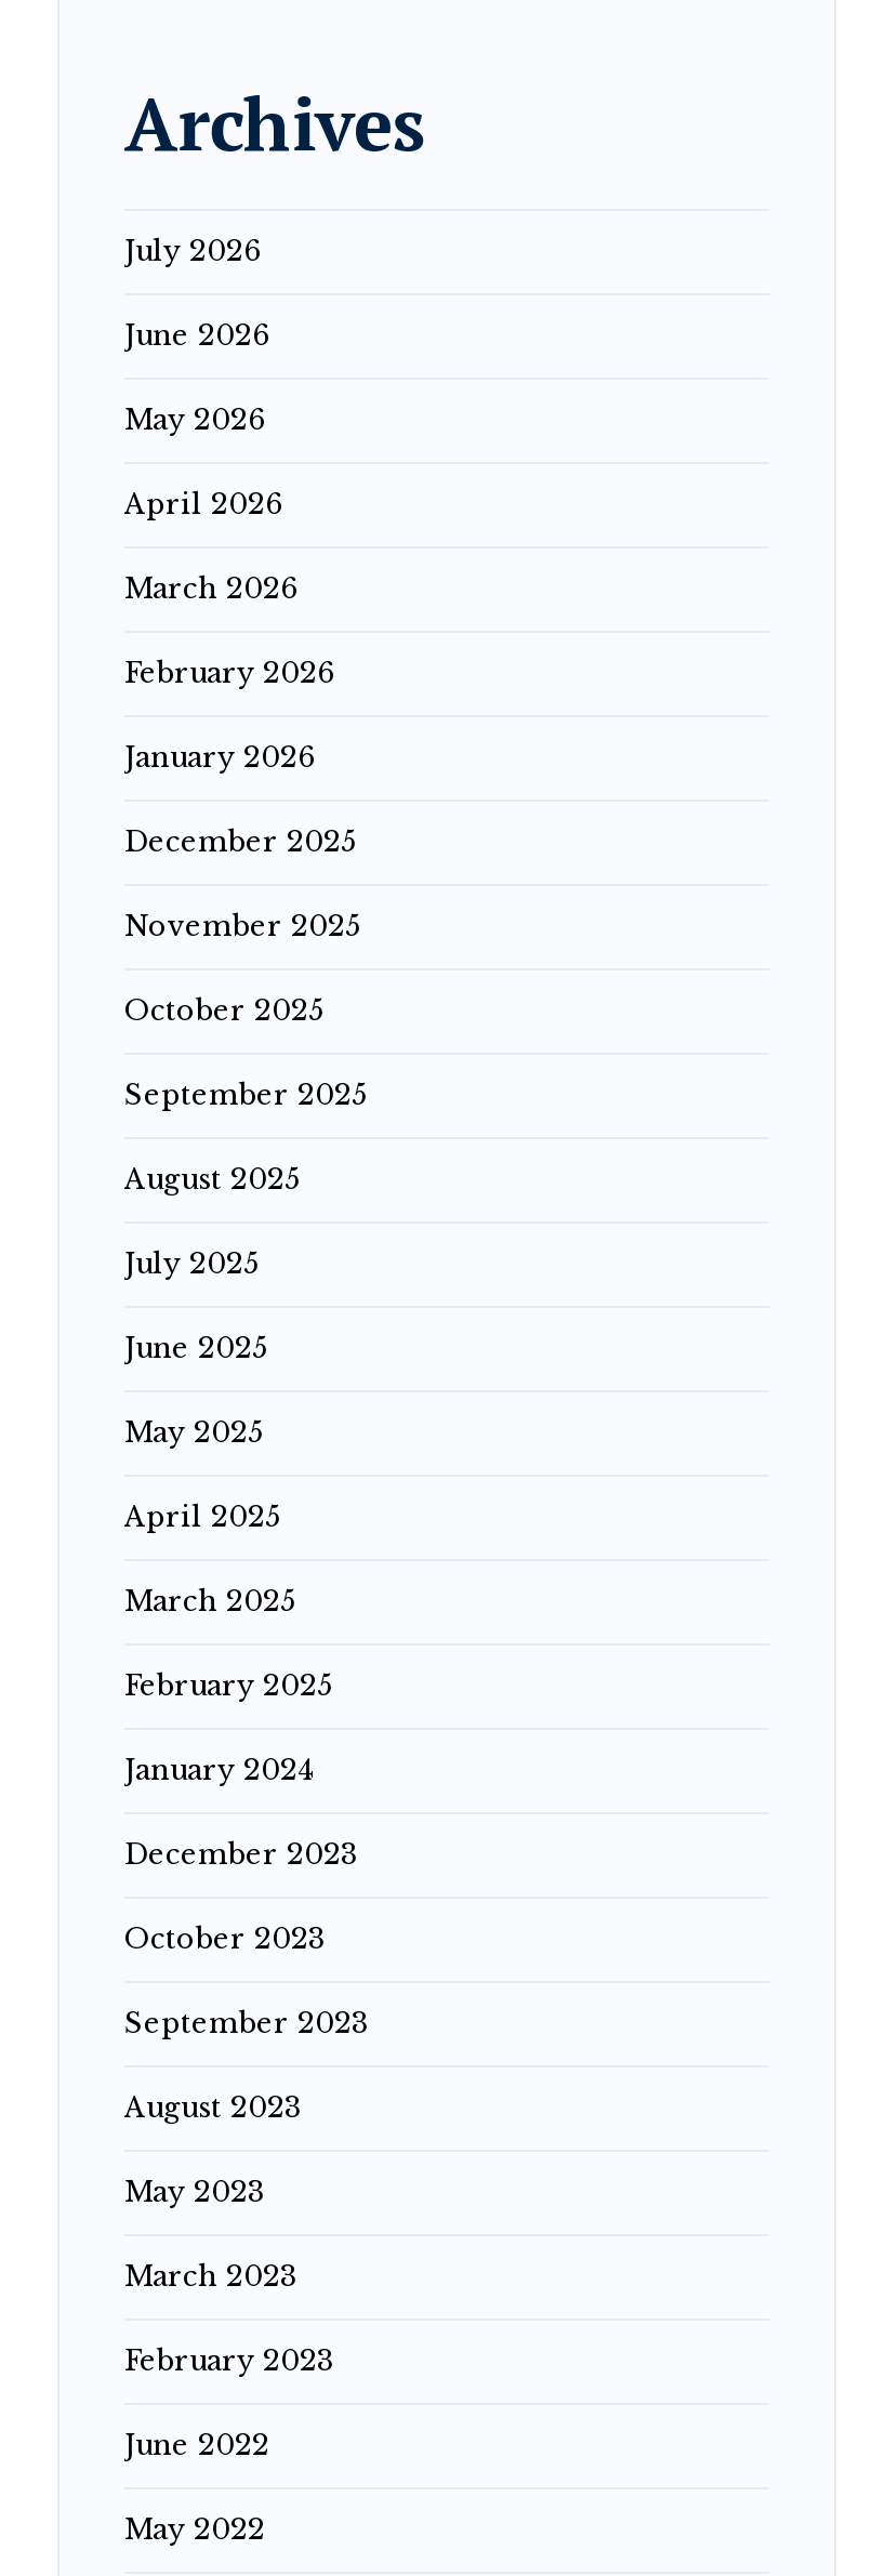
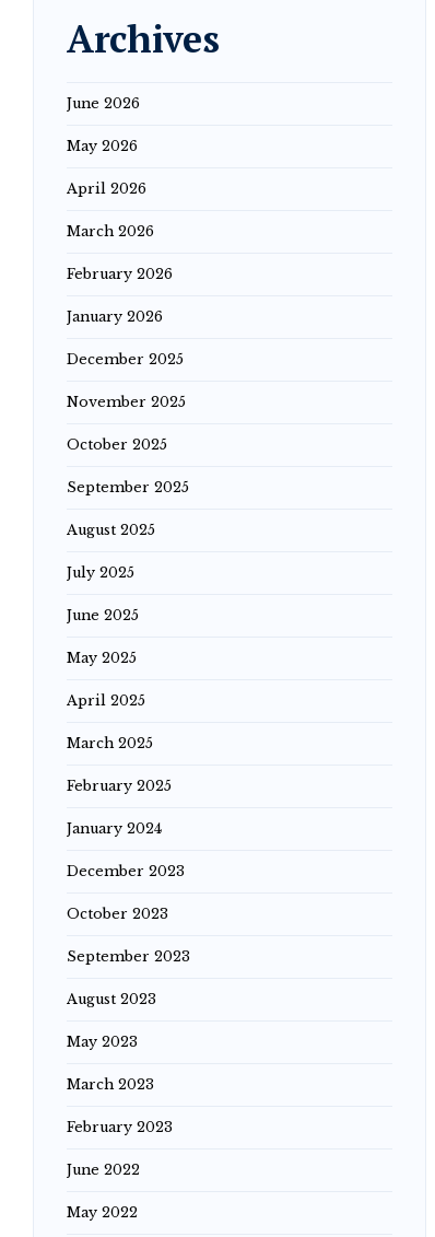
[124,234,261,266] July 2026 -> none

